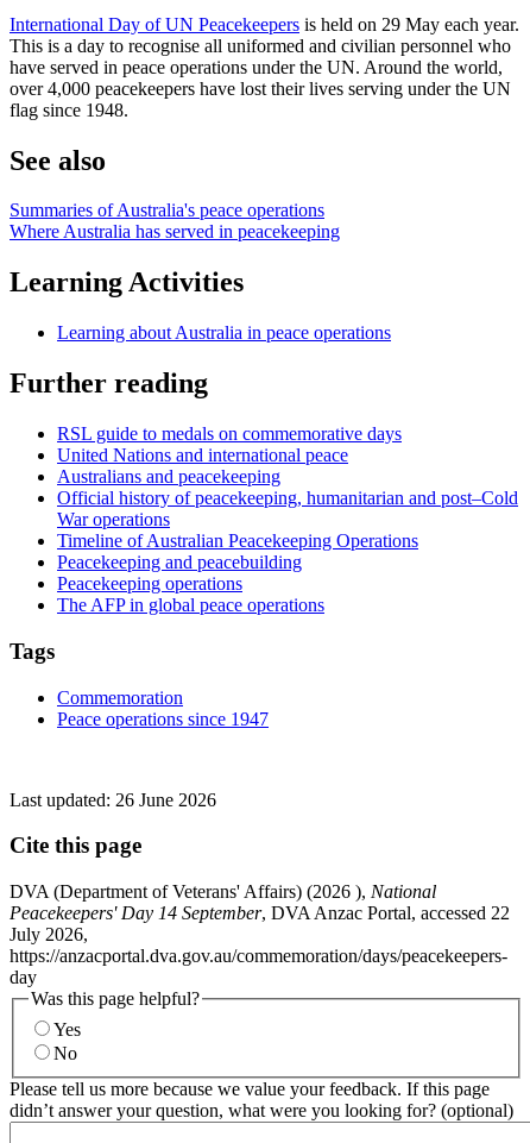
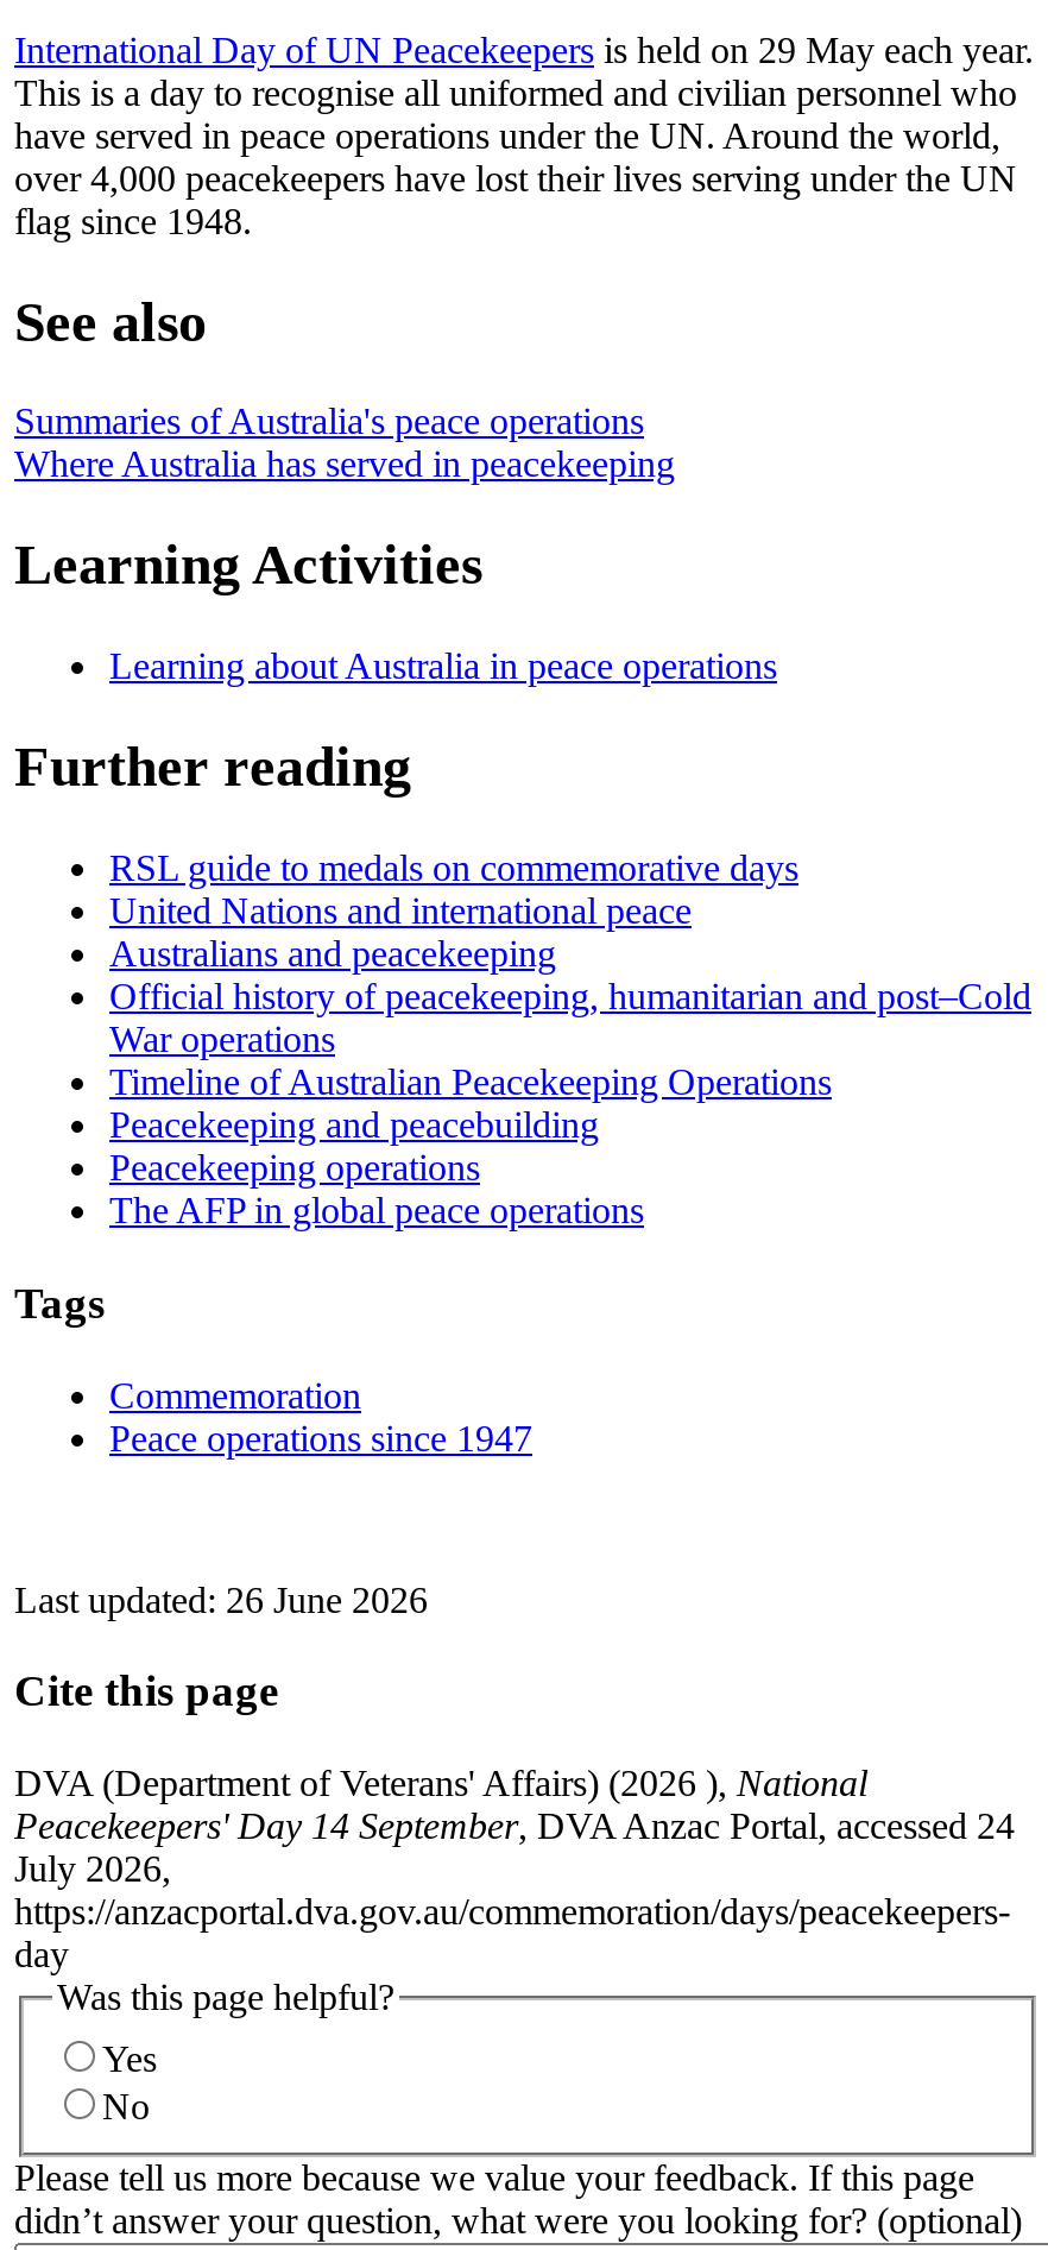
[10,903,510,923] Peacekeepers' Day 14 September, DVA Anzac Portal, accessed 22 -> [14,1805,1015,1846] Peacekeepers' Day 14 September, DVA Anzac Portal, accessed 24

